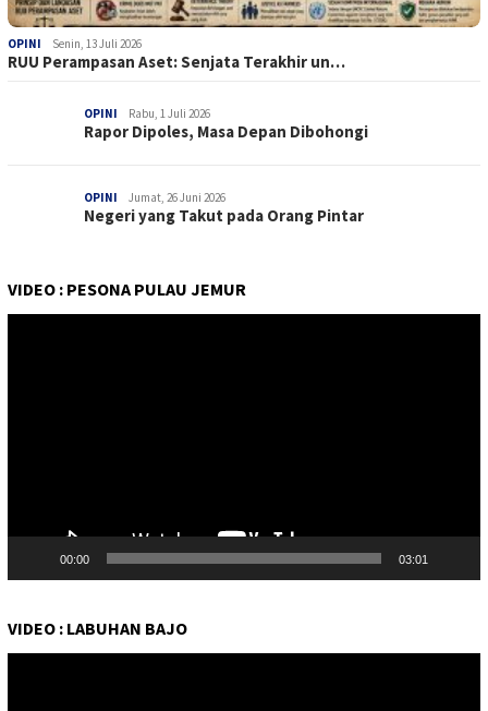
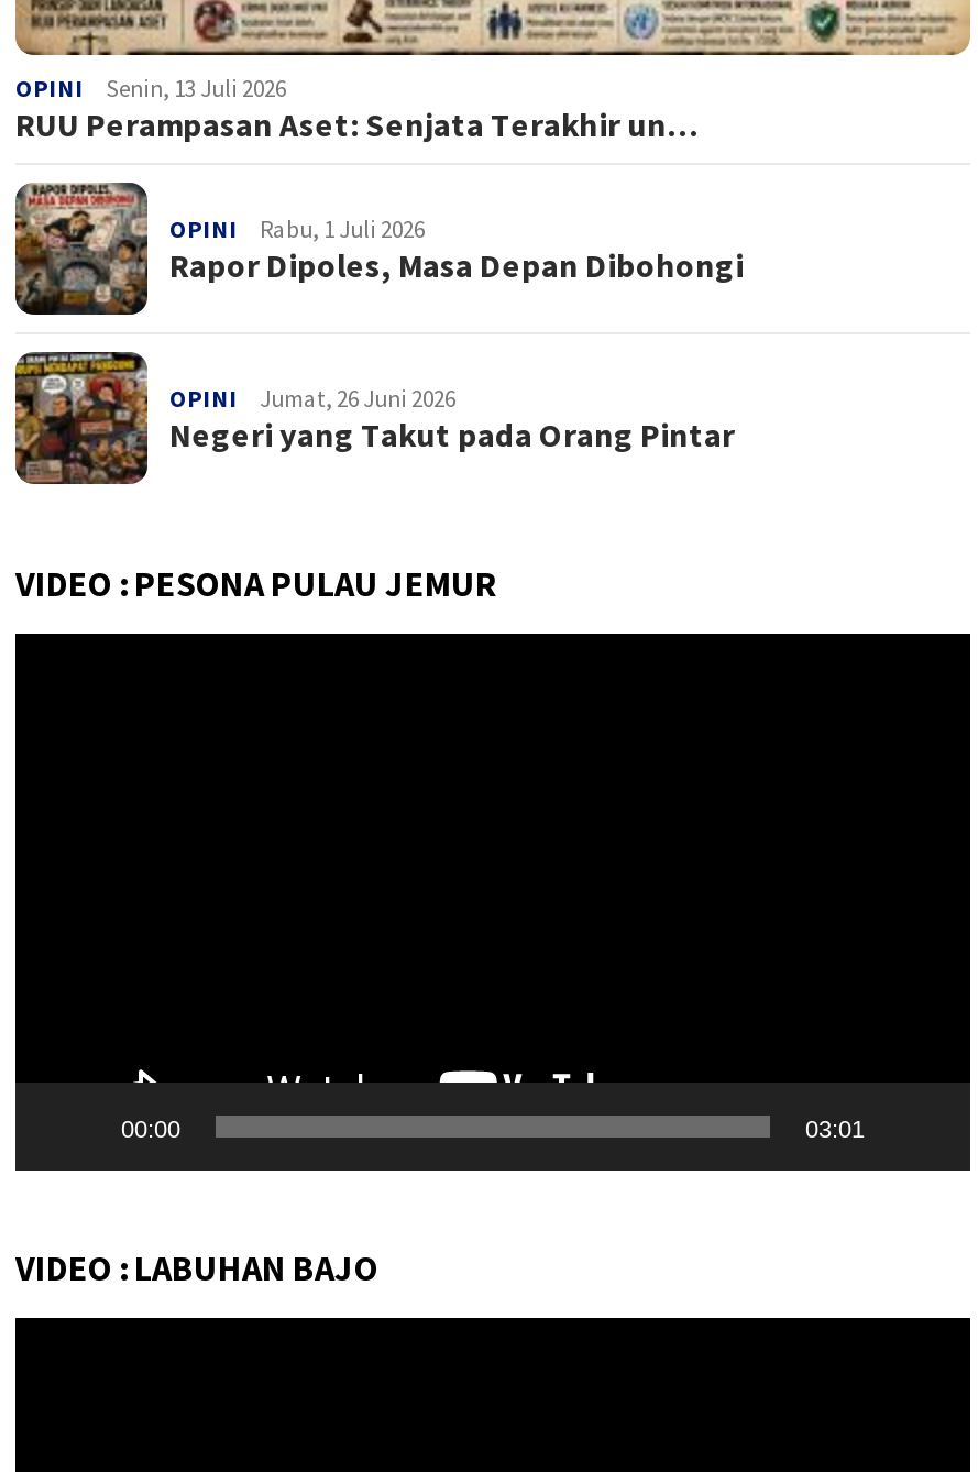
none -> [13,180,150,317] [image]
none -> [13,350,150,486] [image]

